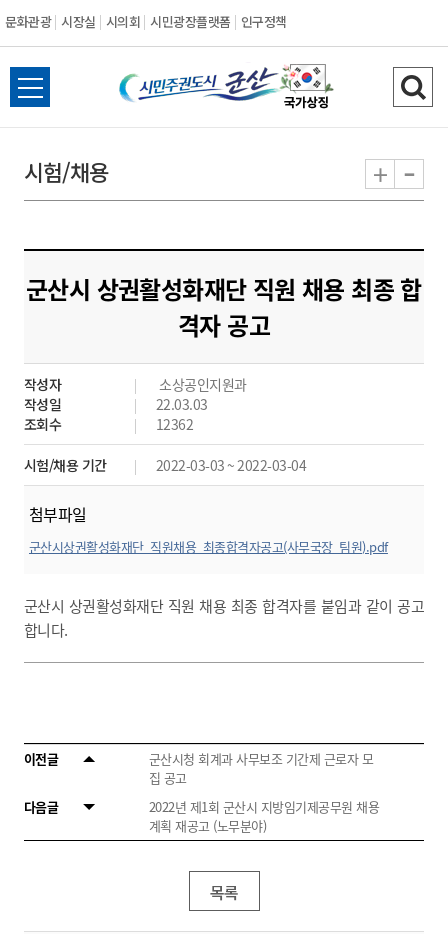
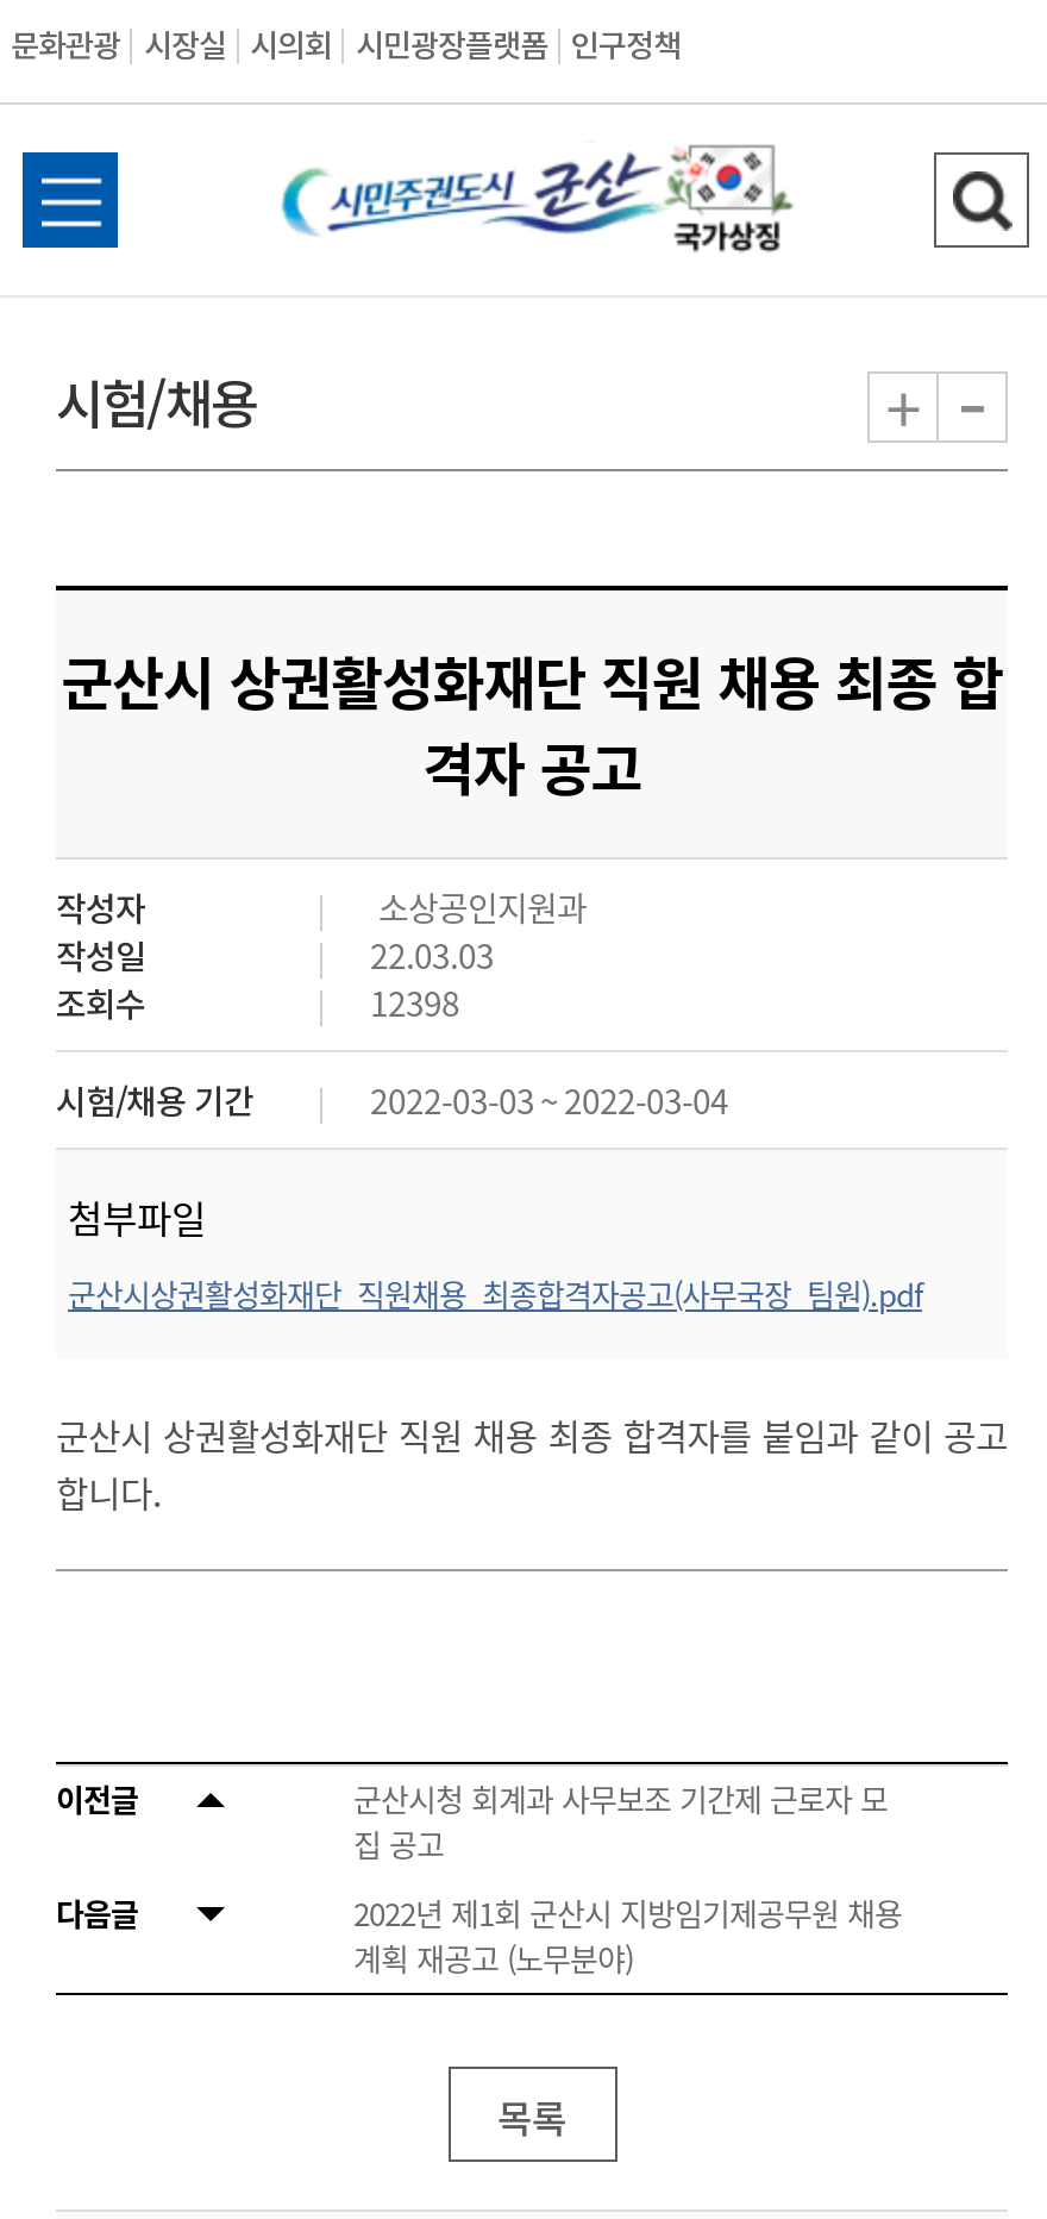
[156,414,193,434] 12362 -> [370,979,459,1026] 12398

